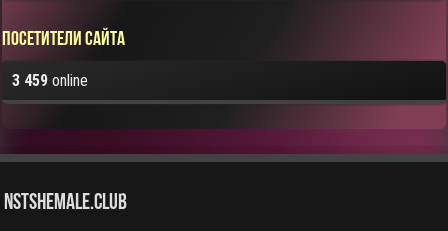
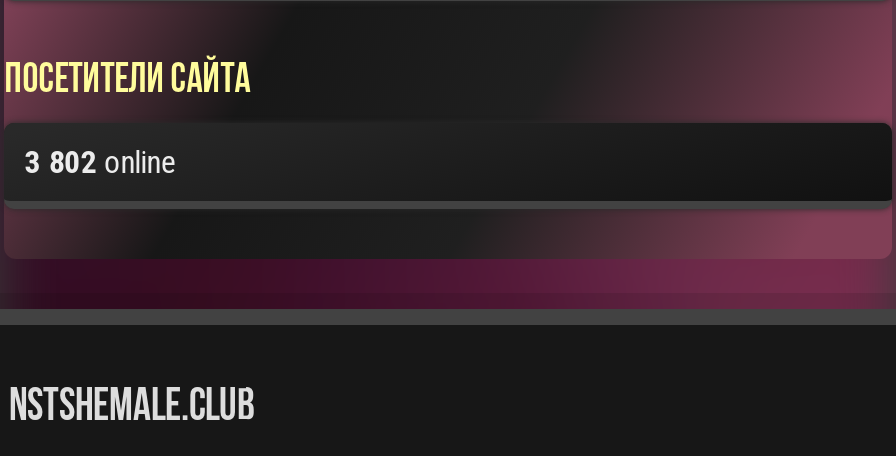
[12,71,88,90] 3 459 online -> [24,143,176,181] 3 802 online

